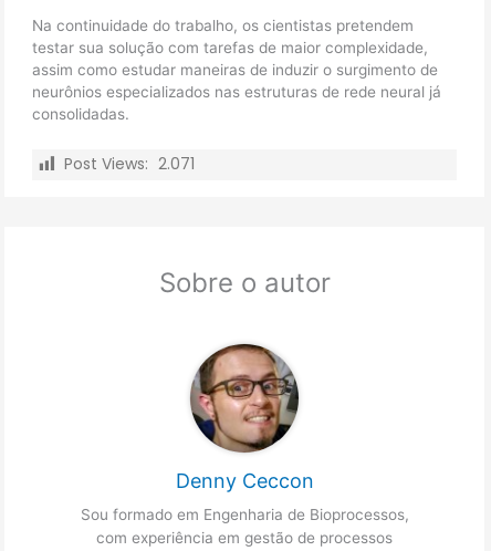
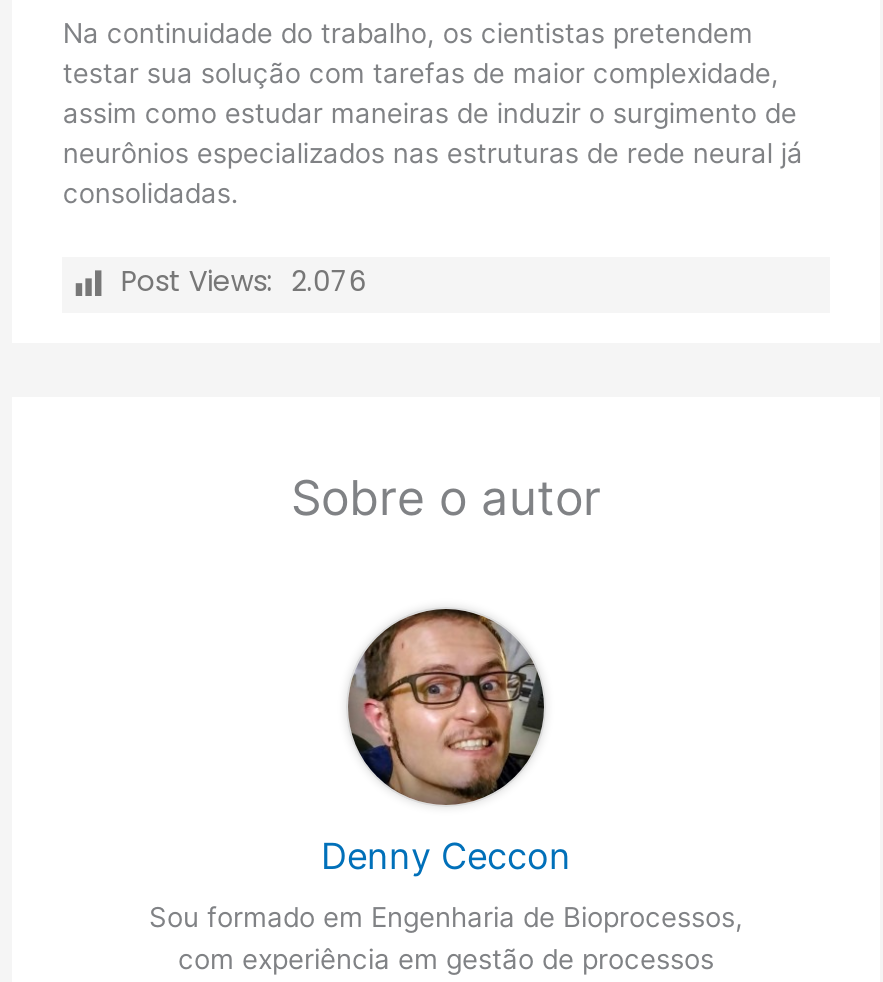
[65,152,195,174] Post Views: 2.071 -> [121,261,367,301] Post Views: 2.076

